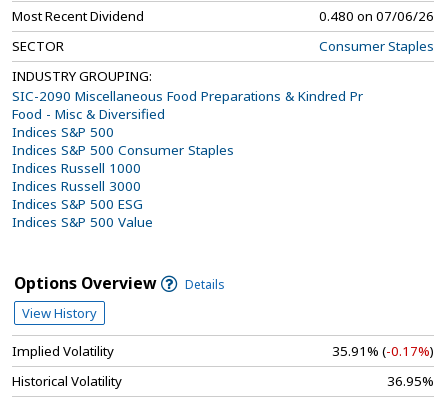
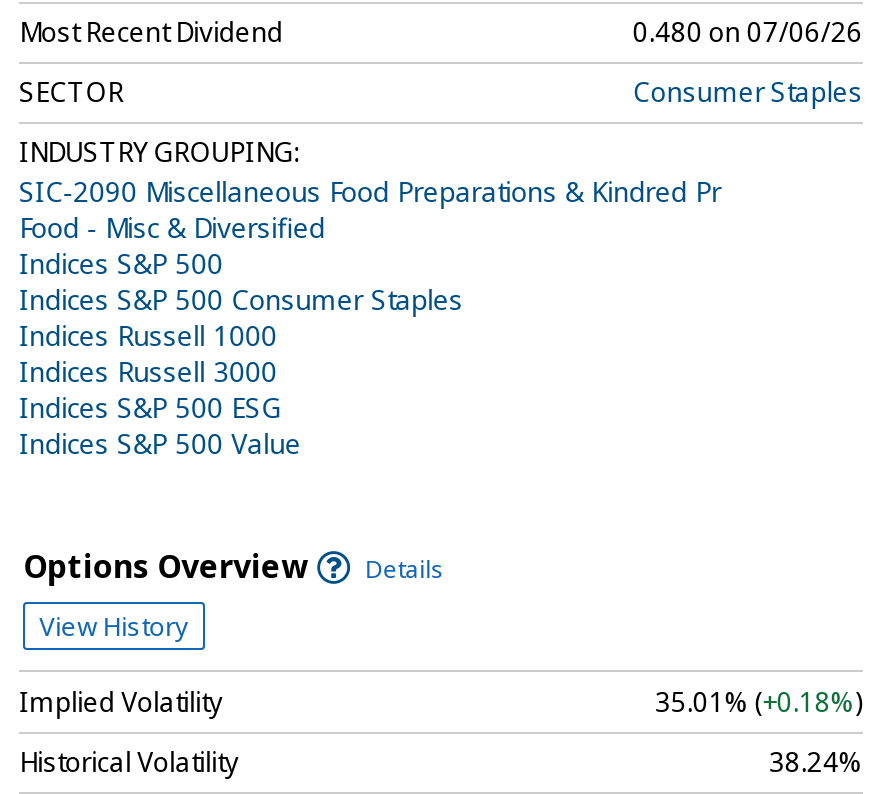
[332,342,434,360] 35.91% (-0.17%) -> [655,683,863,719] 35.01% (+0.18%)
[387,372,434,390] 36.95% -> [769,743,863,779] 38.24%

